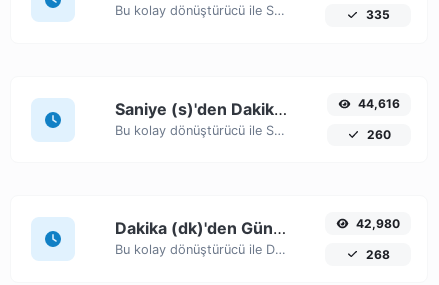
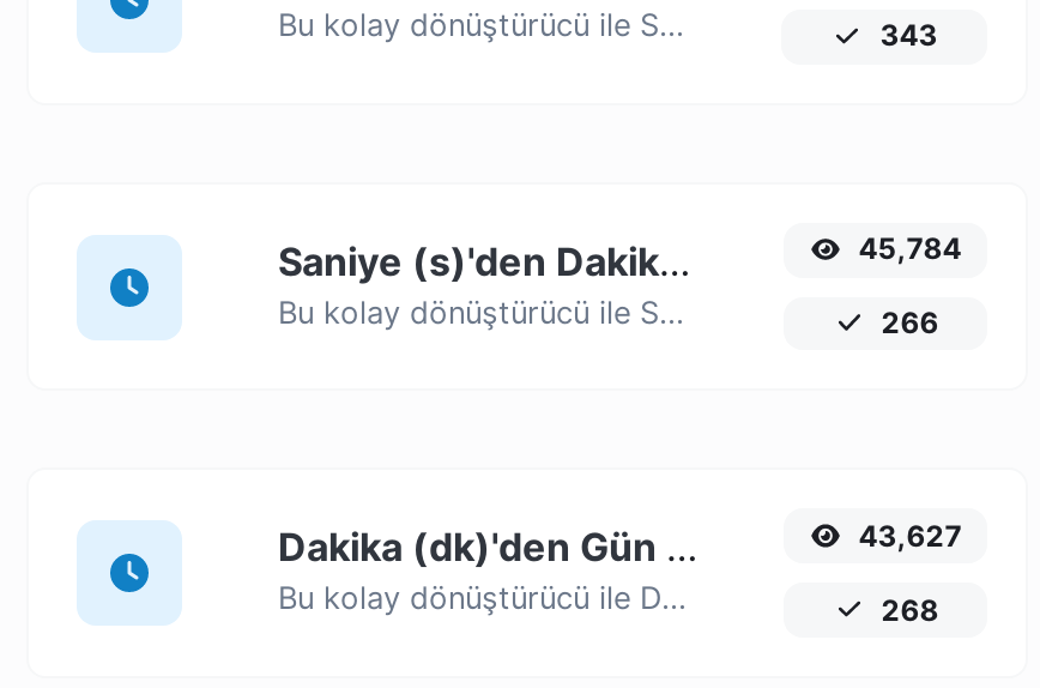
[363,7,390,22] 335 -> [873,18,937,54] 343
[355,96,400,111] 44,616 -> [851,231,961,267] 45,784
[364,127,391,142] 260 -> [874,304,939,340] 266
[353,216,400,231] 42,980 -> [851,517,961,553] 43,627

